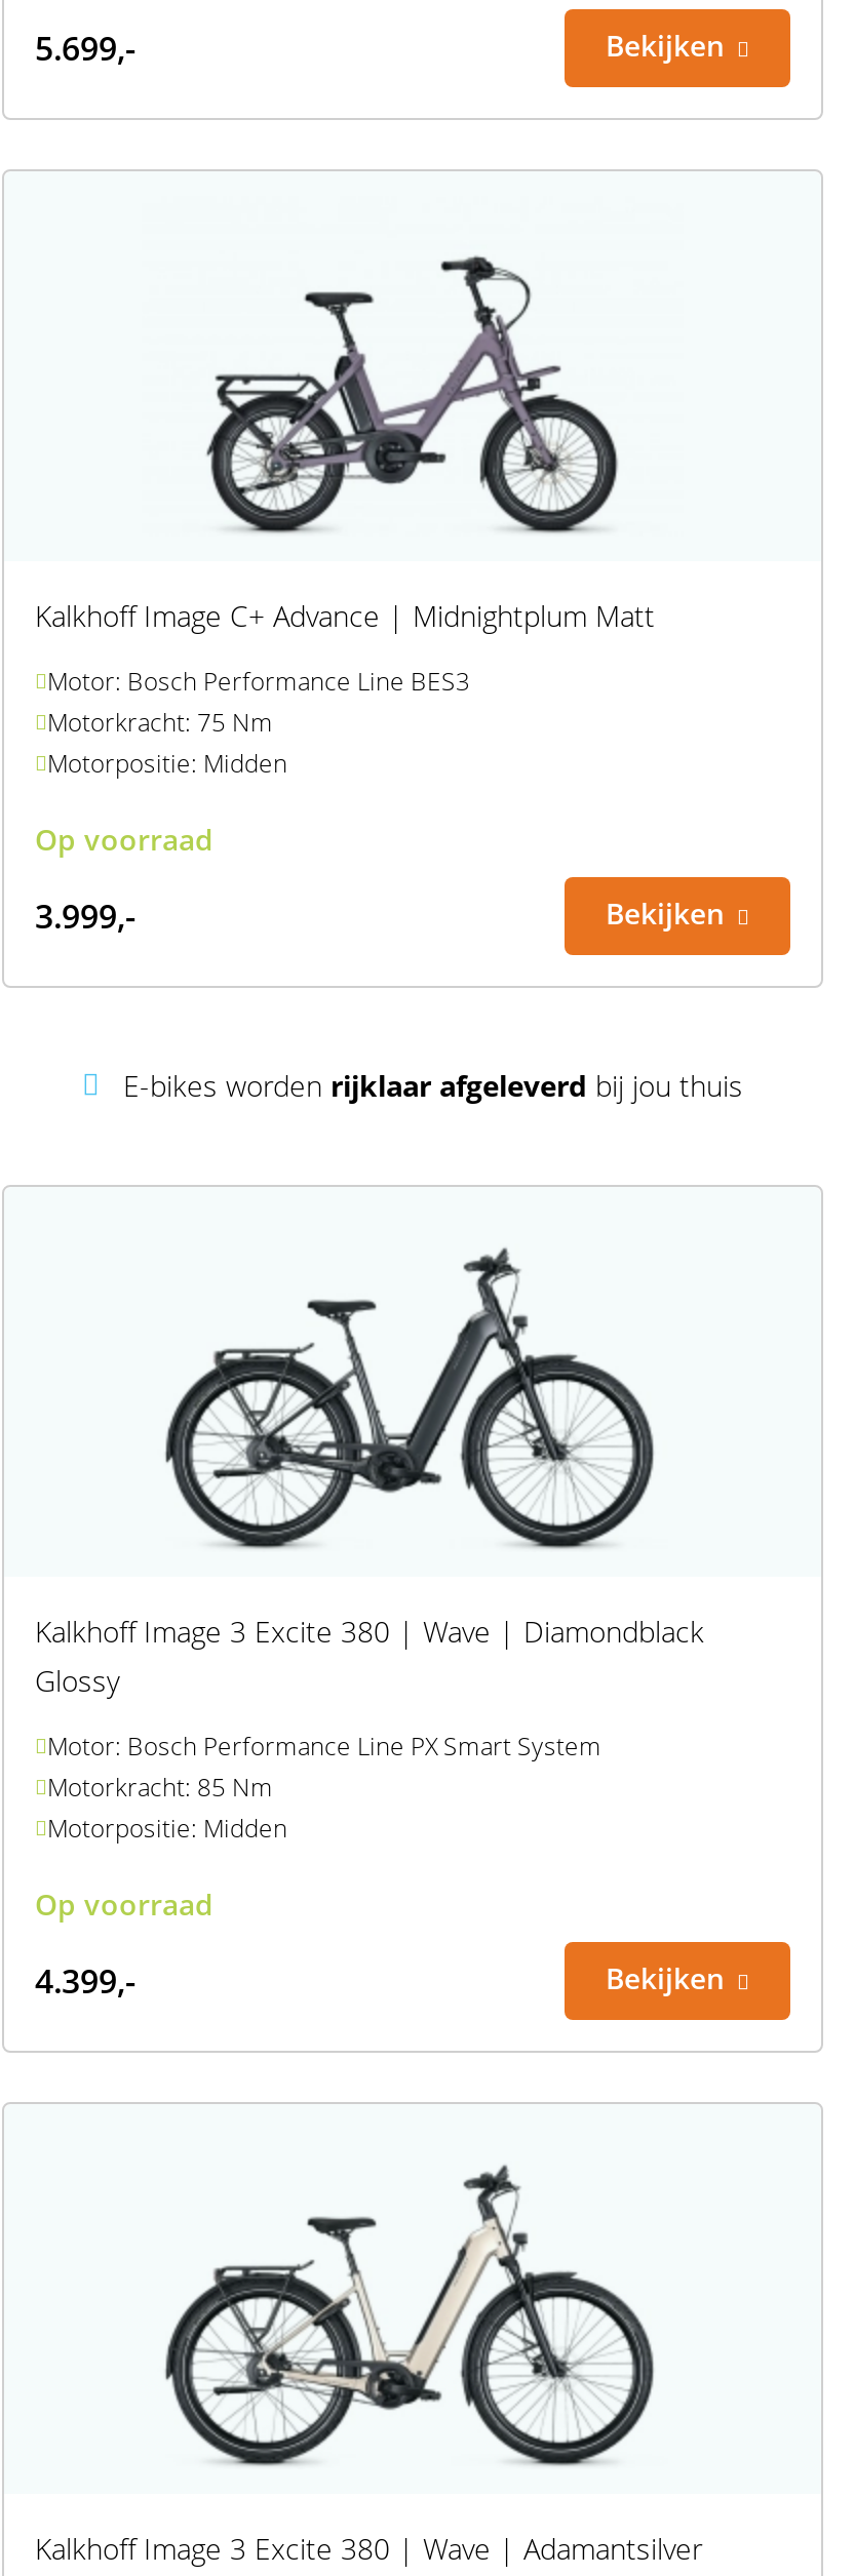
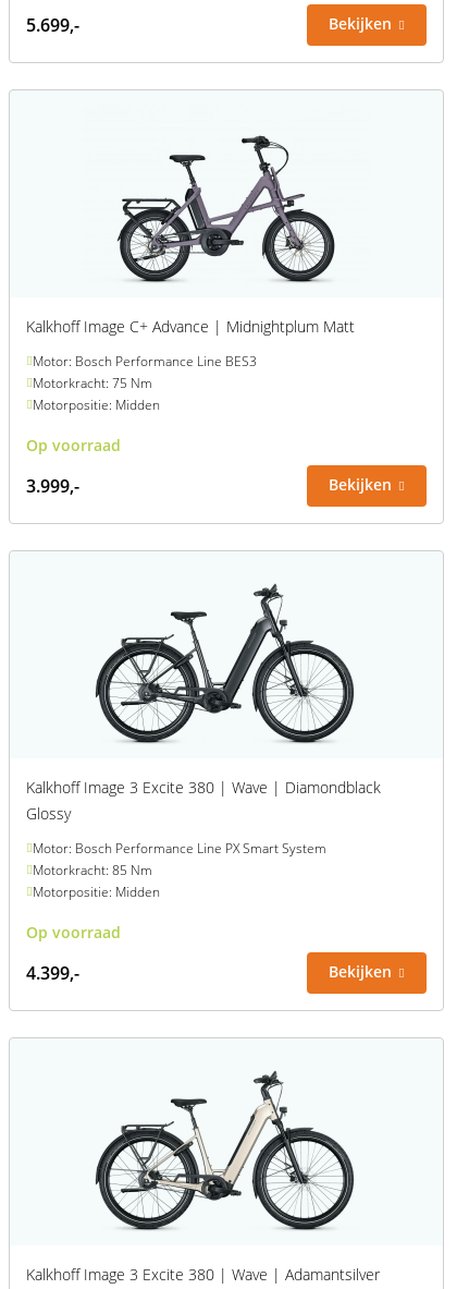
[123,1066,743,1105] E-bikes worden rijklaar afgeleverd bij jou thuis -> none

